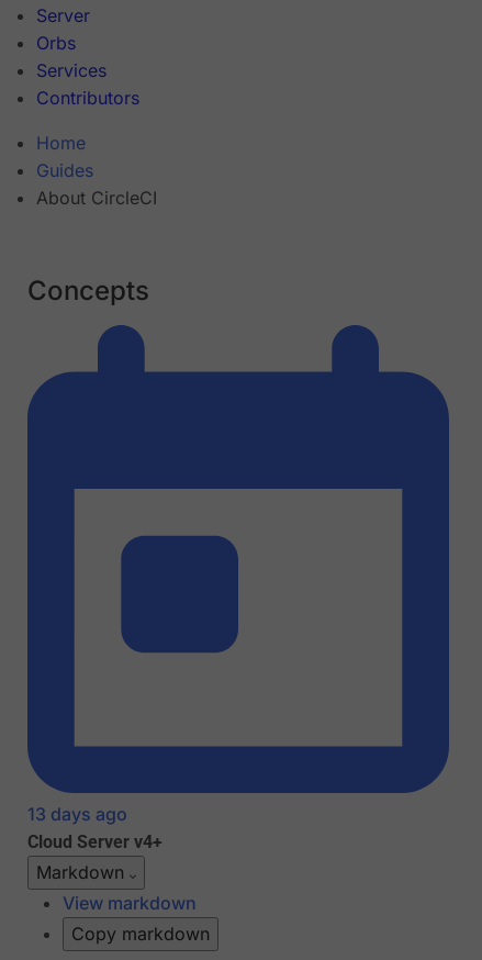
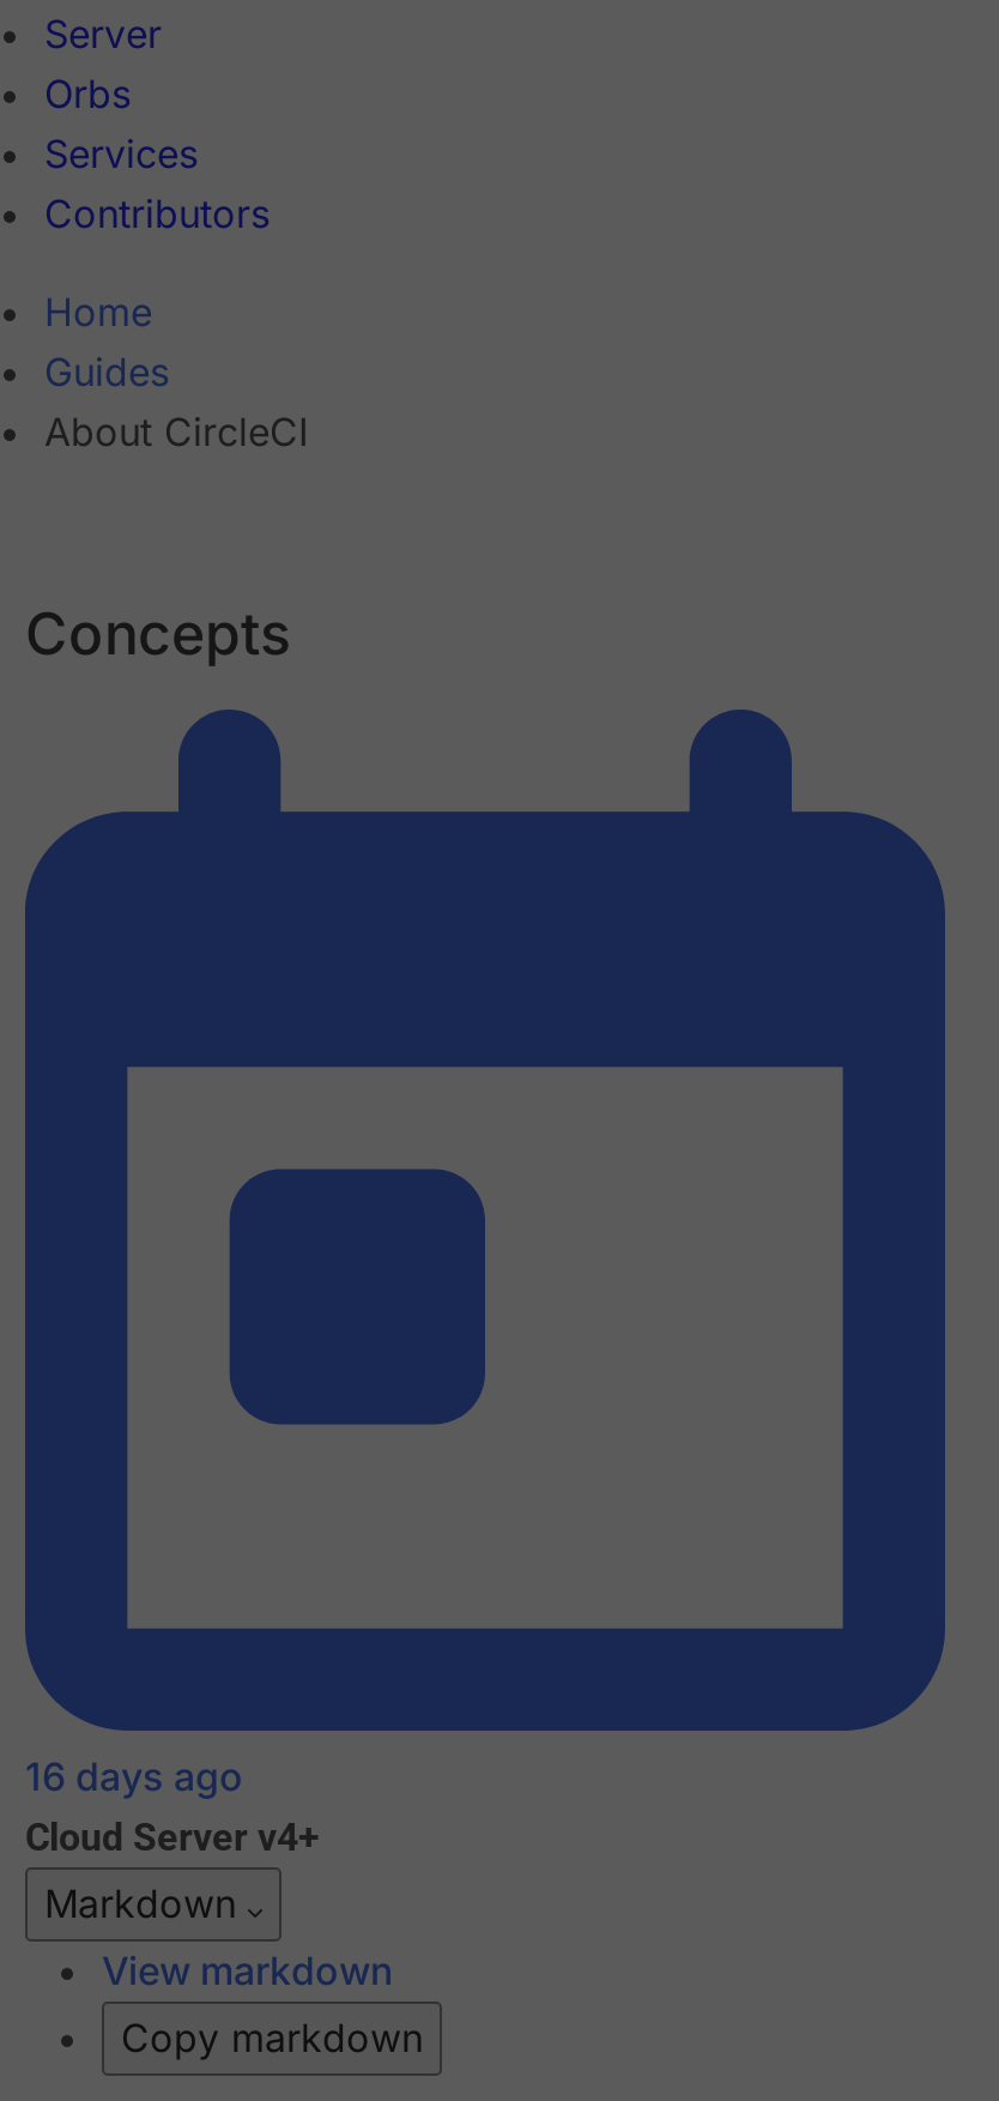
[27,803,127,825] 13 days ago -> [25,1753,243,1801] 16 days ago

